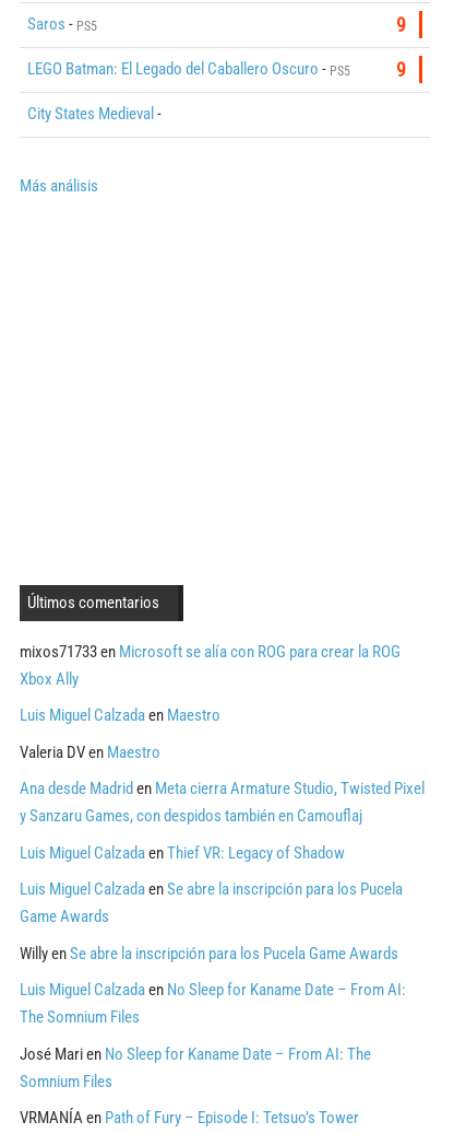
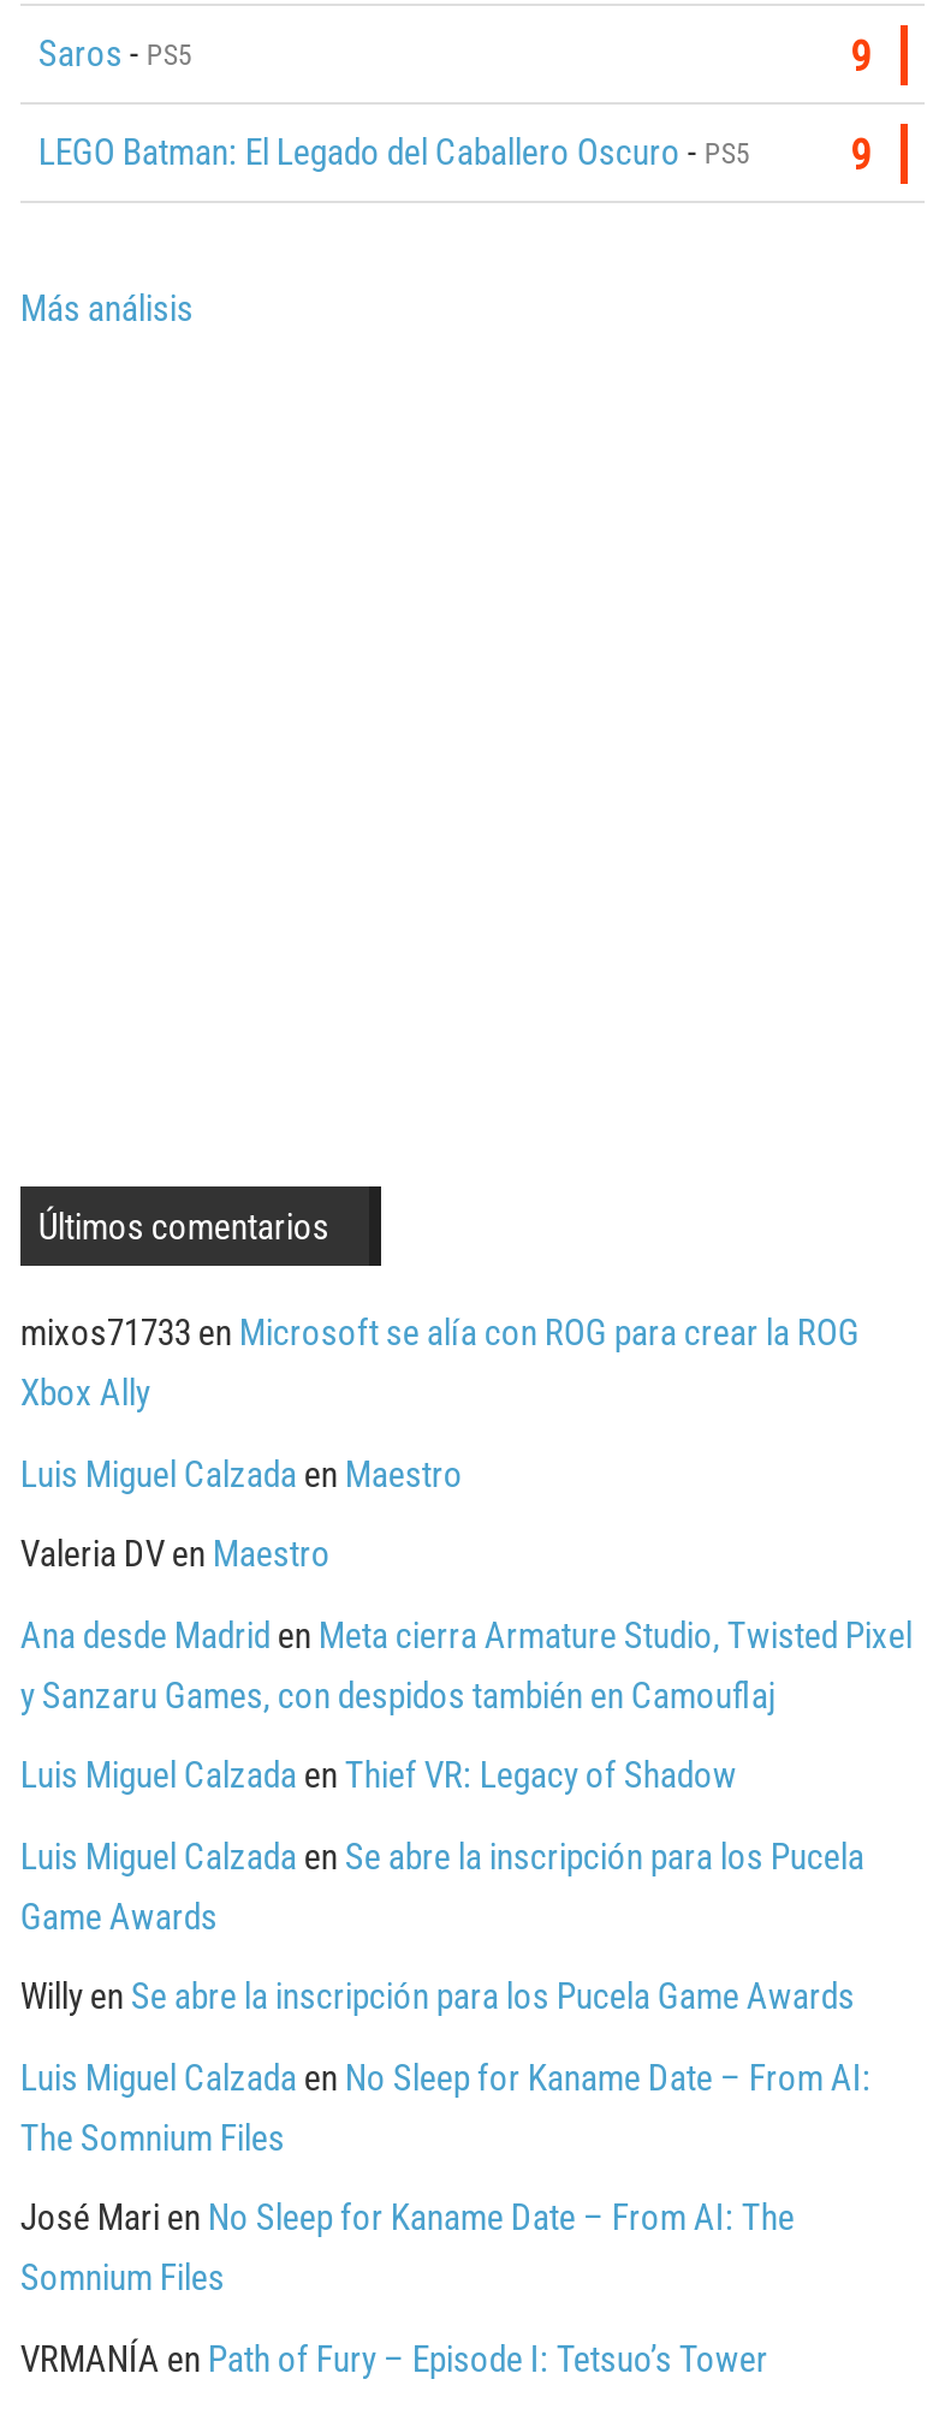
[28,104,162,124] City States Medieval - -> none

